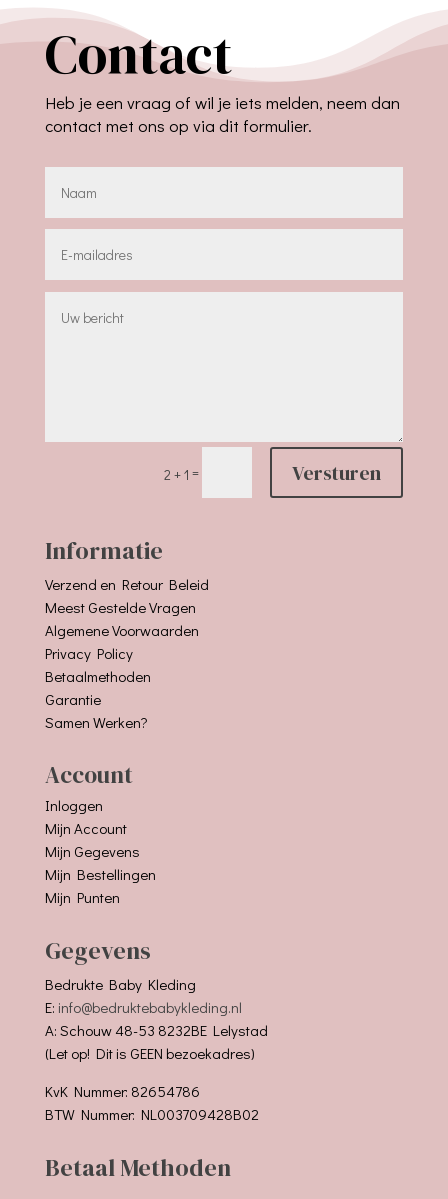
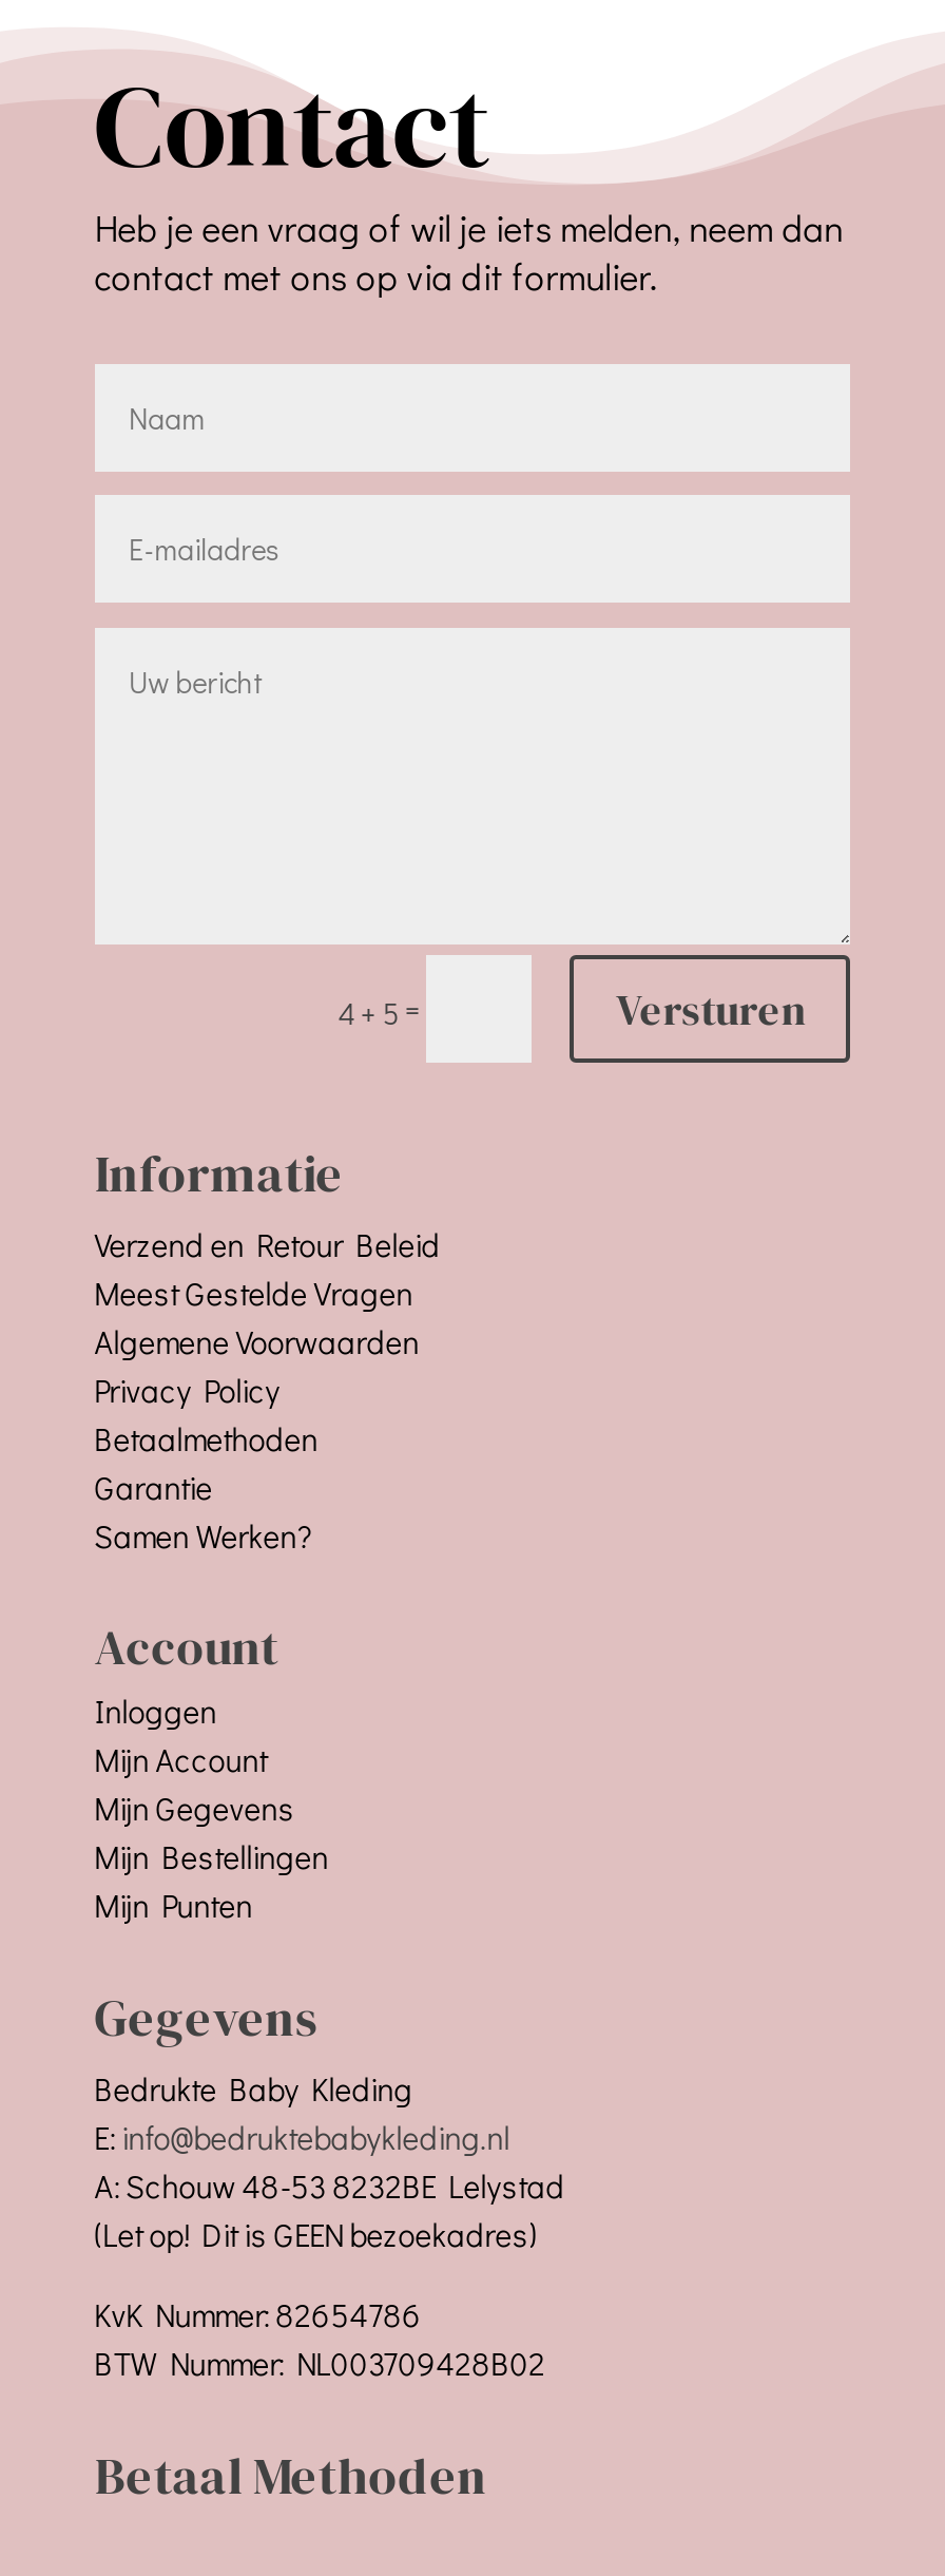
[164,463,202,484] 2 + 1 = -> [338,989,427,1034] 4 + 5 =

